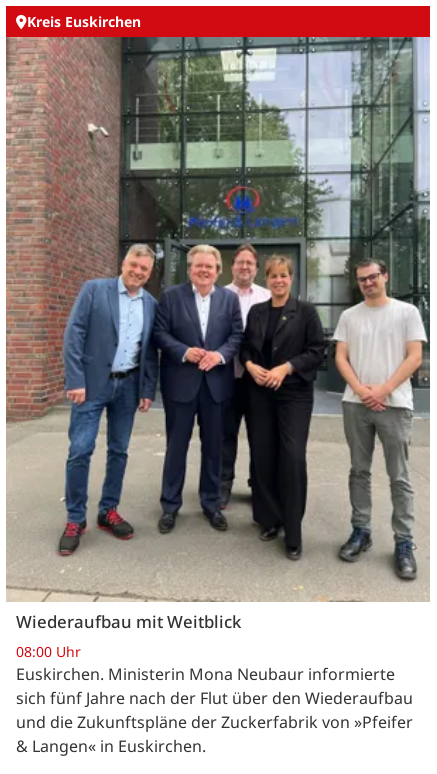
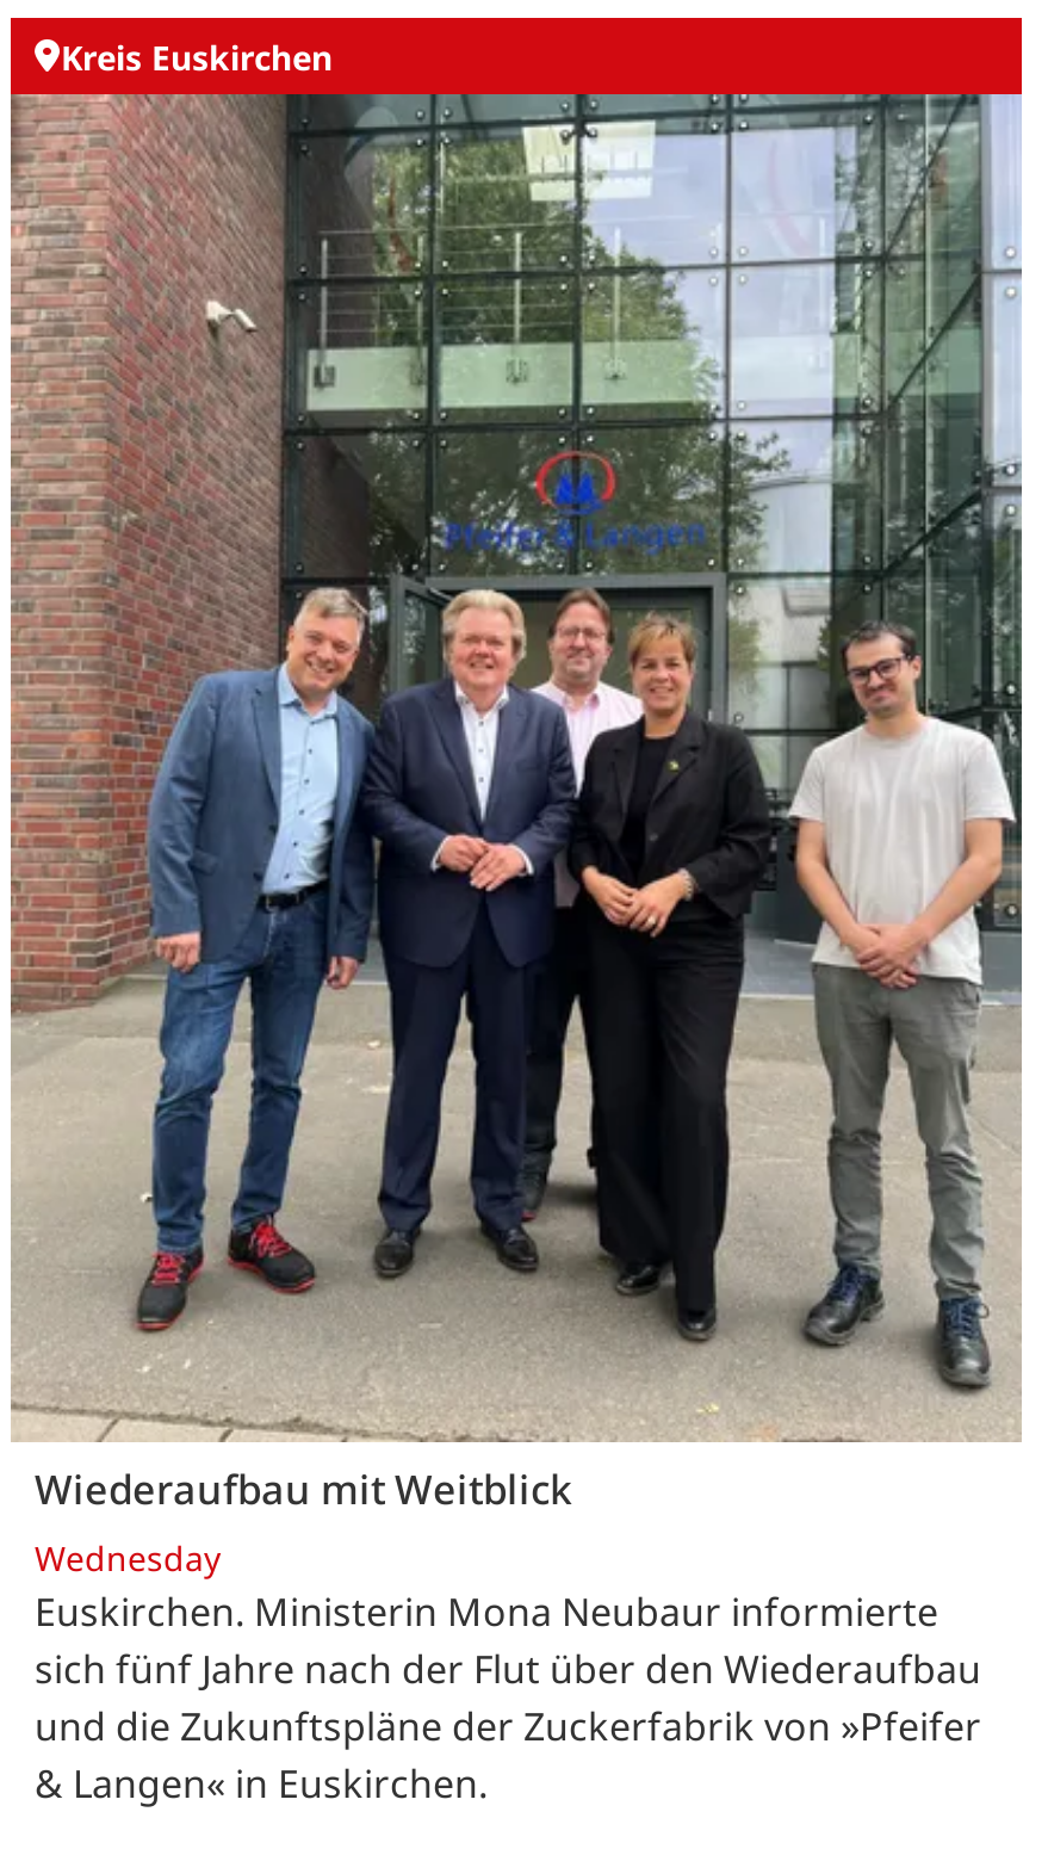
[16,642,81,661] 08:00 Uhr -> [35,1535,221,1581] Wednesday

